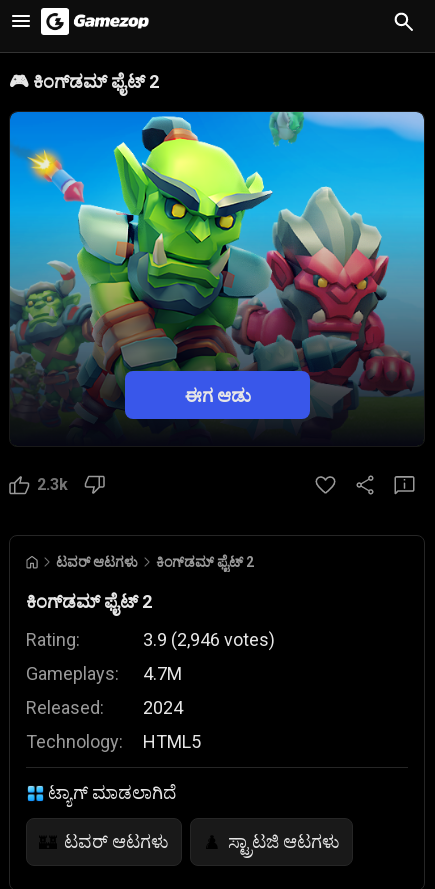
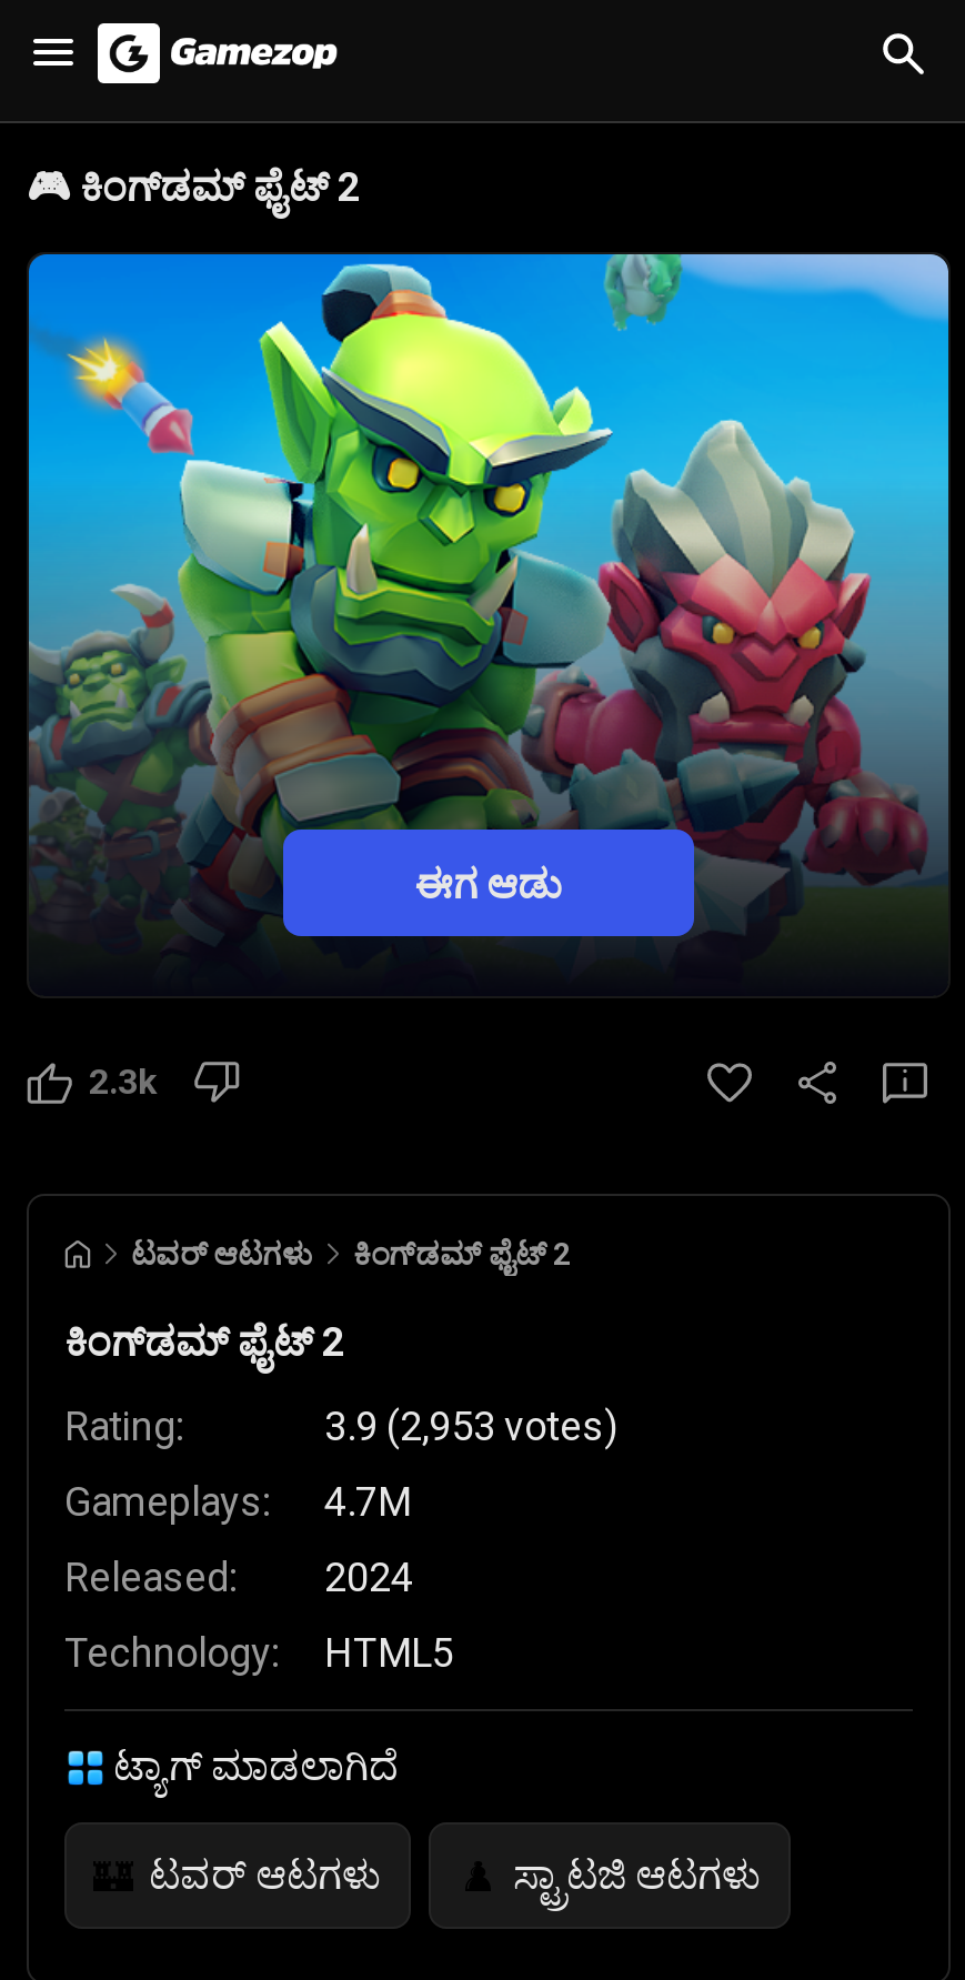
[143,629,275,650] 3.9 (2,946 votes) -> [324,1403,617,1449] 3.9 (2,953 votes)

